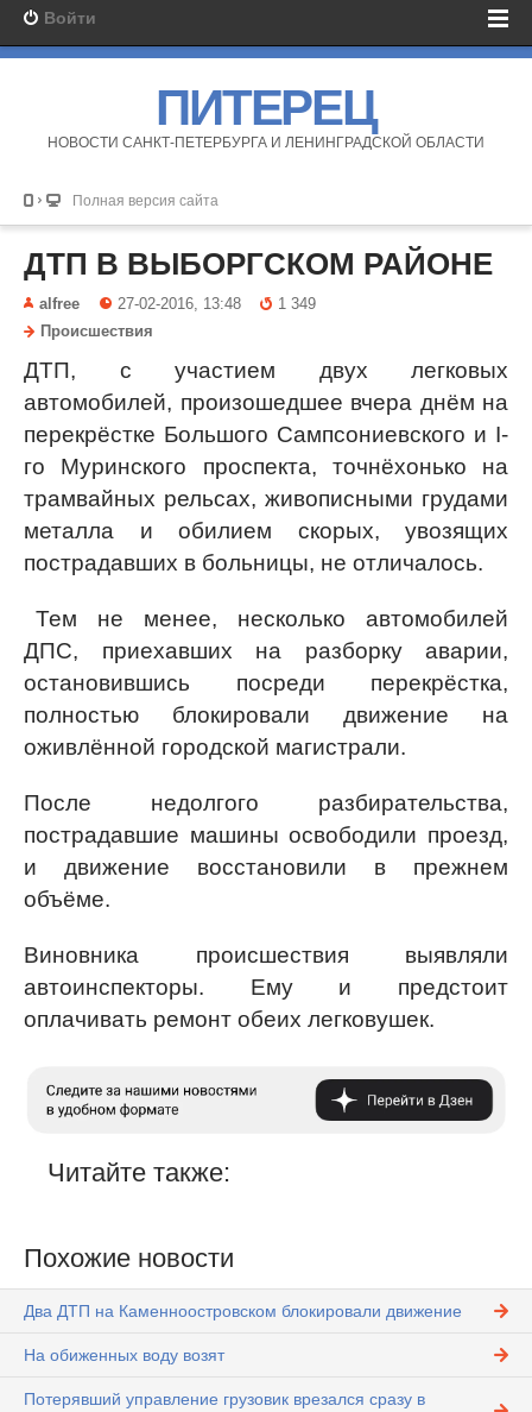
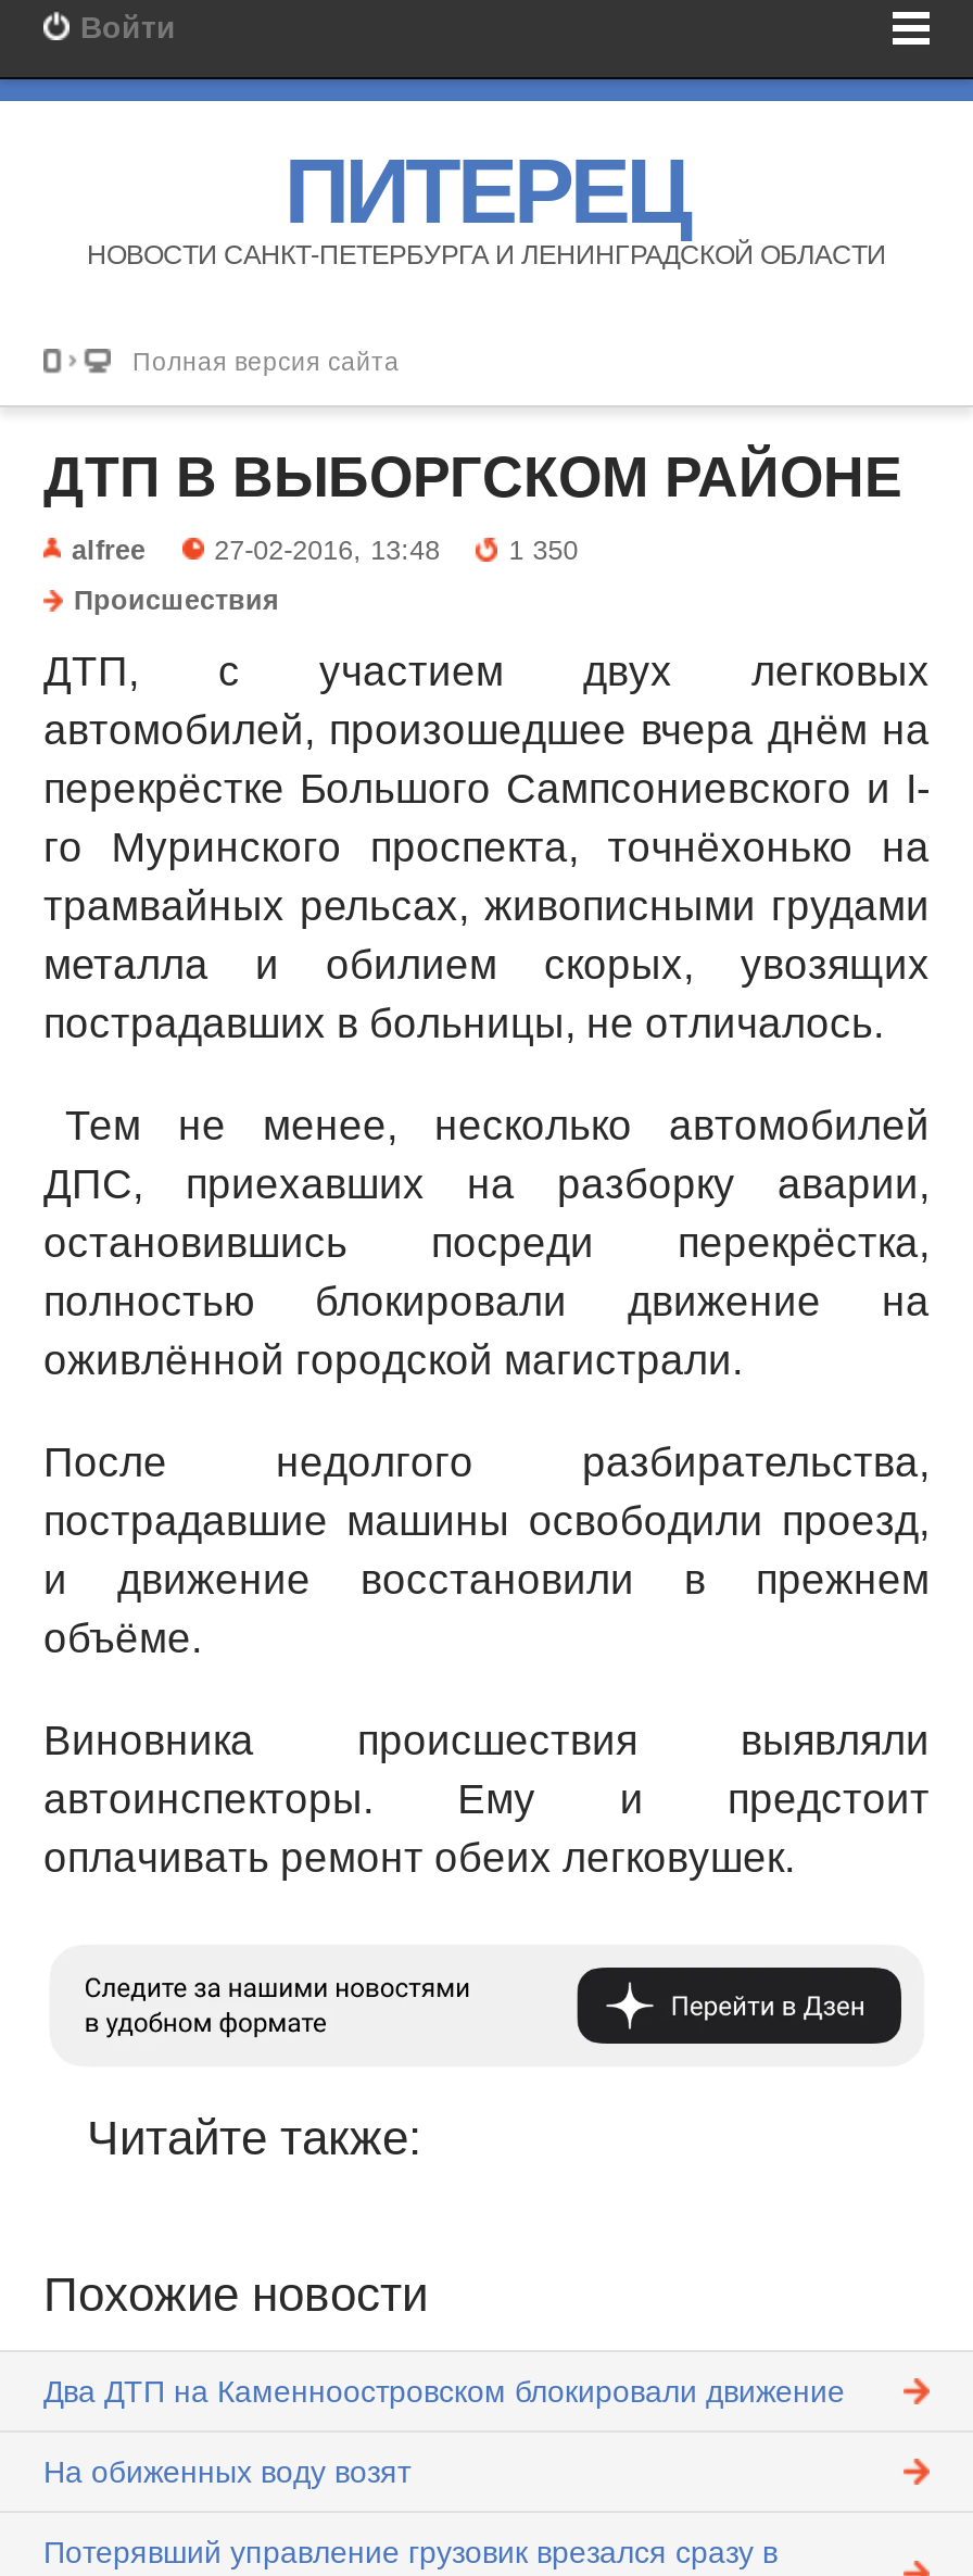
[278,296,316,313] 1 349 -> [509,536,578,566] 1 350

